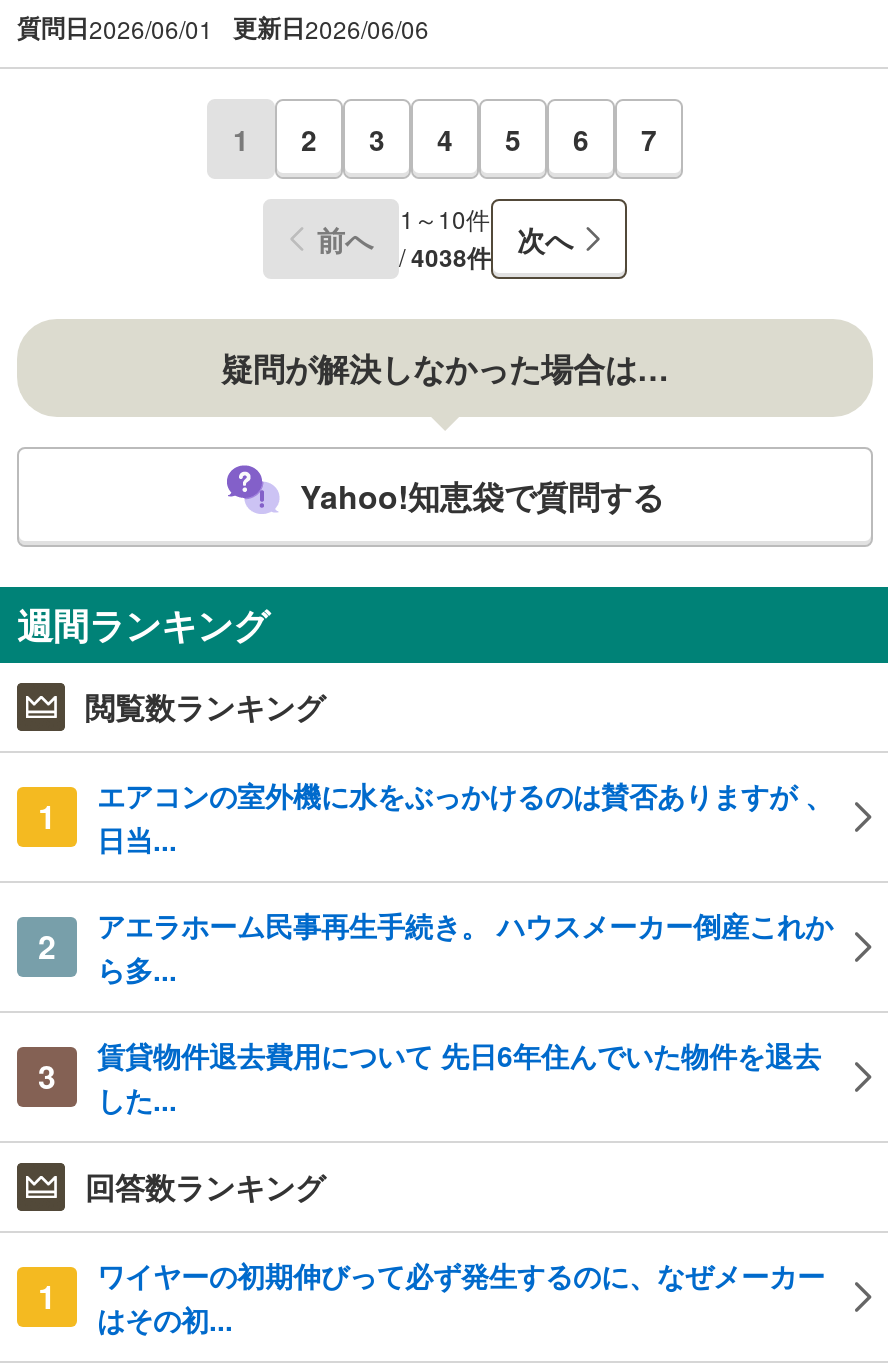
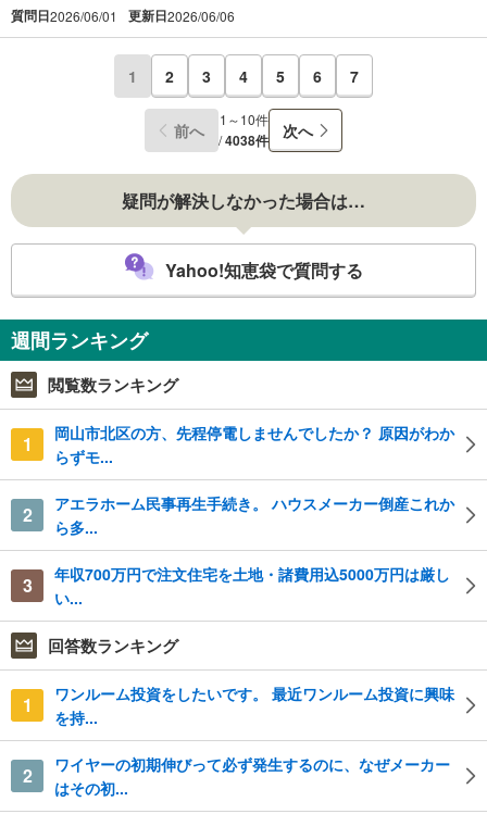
[97,774,833,858] エアコンの室外機に水をぶっかけるのは賛否ありますが 、 | 日当... -> [54,421,454,467] 岡山市北区の方、先程停電しませんでしたか？ 原因がわか | らずモ...
[97,1034,821,1118] 賃貸物件退去費用について 先日6年住んでいた物件を退去 | した... -> [54,563,450,608] 年収700万円で注文住宅を土地・諸費用込5000万円は厳し | い...
none -> [22,682,454,788] ワンルーム投資をしたいです。 最近ワンルーム投資に興味 | を持... | 2

